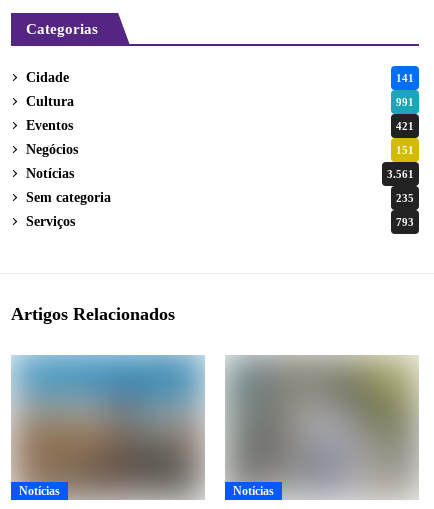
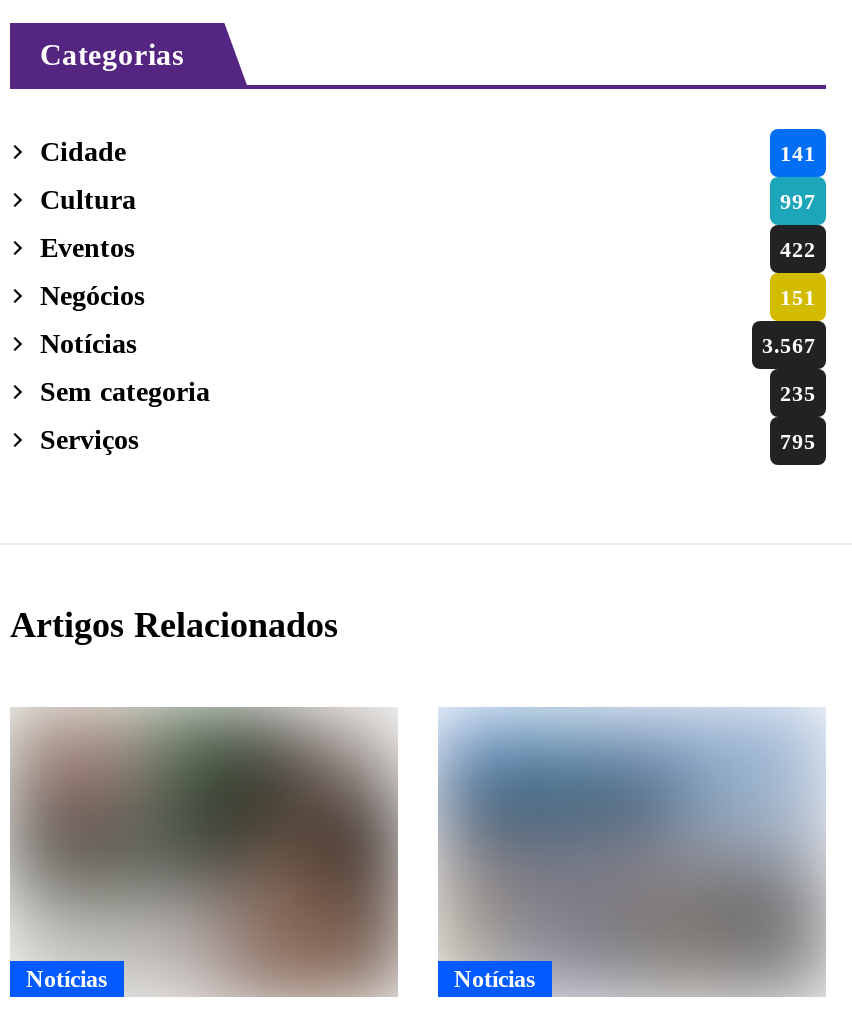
[396,96,414,108] 991 -> [780,188,816,212] 997
[396,120,414,132] 421 -> [780,236,816,260] 422
[387,168,414,180] 3.561 -> [762,332,816,356] 3.567
[396,216,414,228] 793 -> [780,428,816,452] 795
[11,355,205,500] [image] -> [10,707,398,995] [image]
[227,355,419,492] [image] -> [444,707,824,983] [image]

